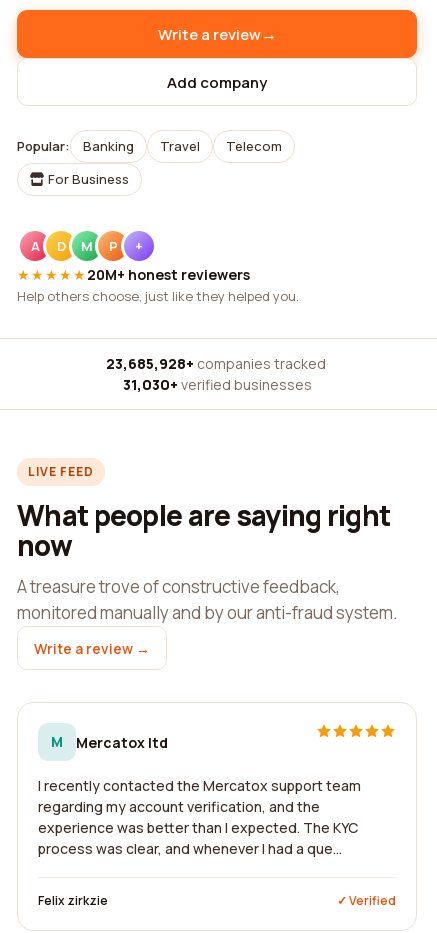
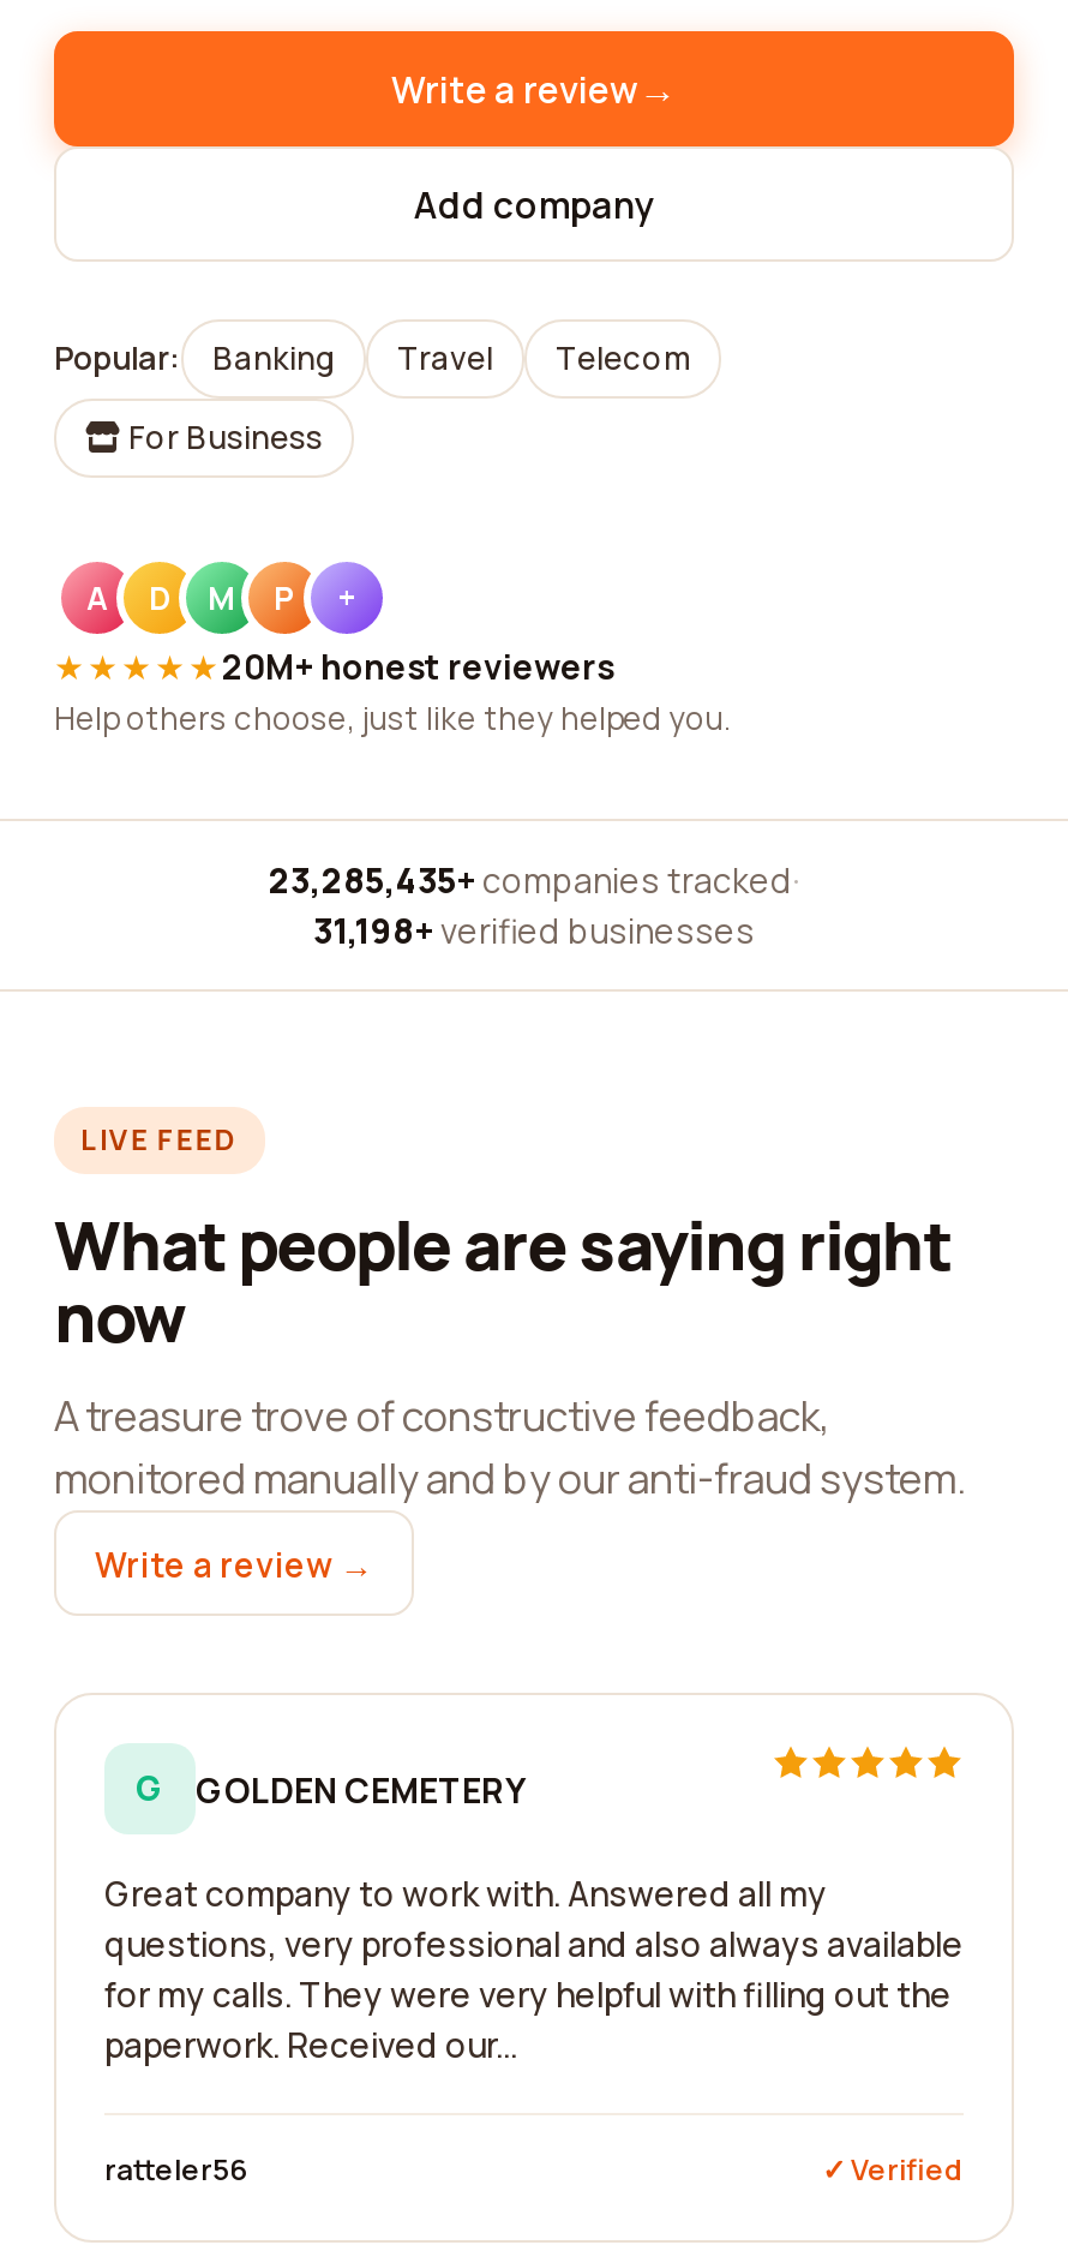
[105,354,328,373] 23,685,928+ companies tracked · -> [269,857,799,903] 23,285,435+ companies tracked ·
[122,375,311,394] 31,030+ verified businesses -> [313,908,755,953] 31,198+ verified businesses
[51,732,168,751] M | Mercatox ltd -> [136,1765,524,1812] G | GOLDEN CEMETERY
[38,776,361,858] I recently contacted the Mercatox support team | regarding my account verification, and the | experience was better than I expected. The KYC | process was clear, and whenever I had a que... -> [104,1870,964,2067] Great company to work with. Answered all my | questions, very professional and also always available | for my calls. They were very helpful with filling out the | paperwork. Received our...
[38,892,108,909] Felix zirkzie -> [104,2149,248,2190] ratteler56

